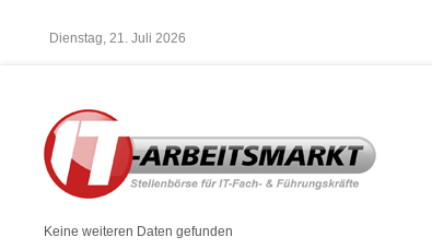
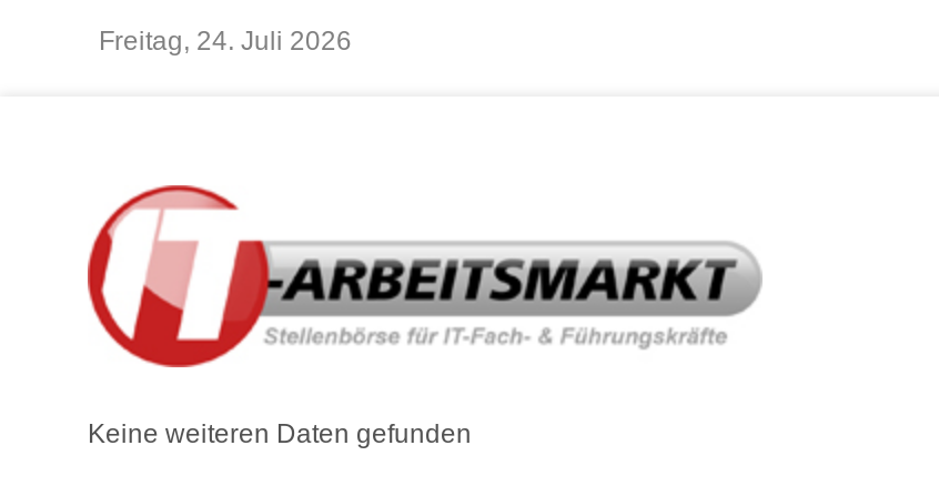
[49,31,186,46] Dienstag, 21. Juli 2026 -> [99,26,352,57] Freitag, 24. Juli 2026

